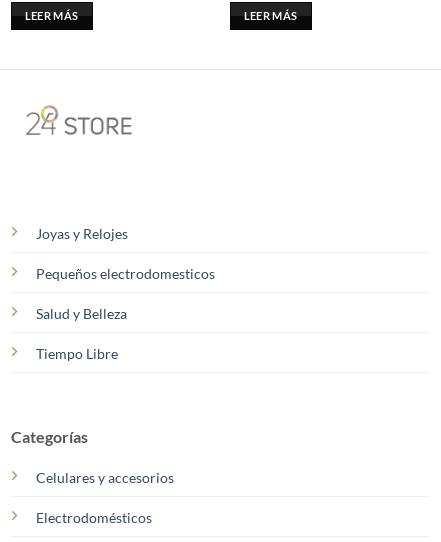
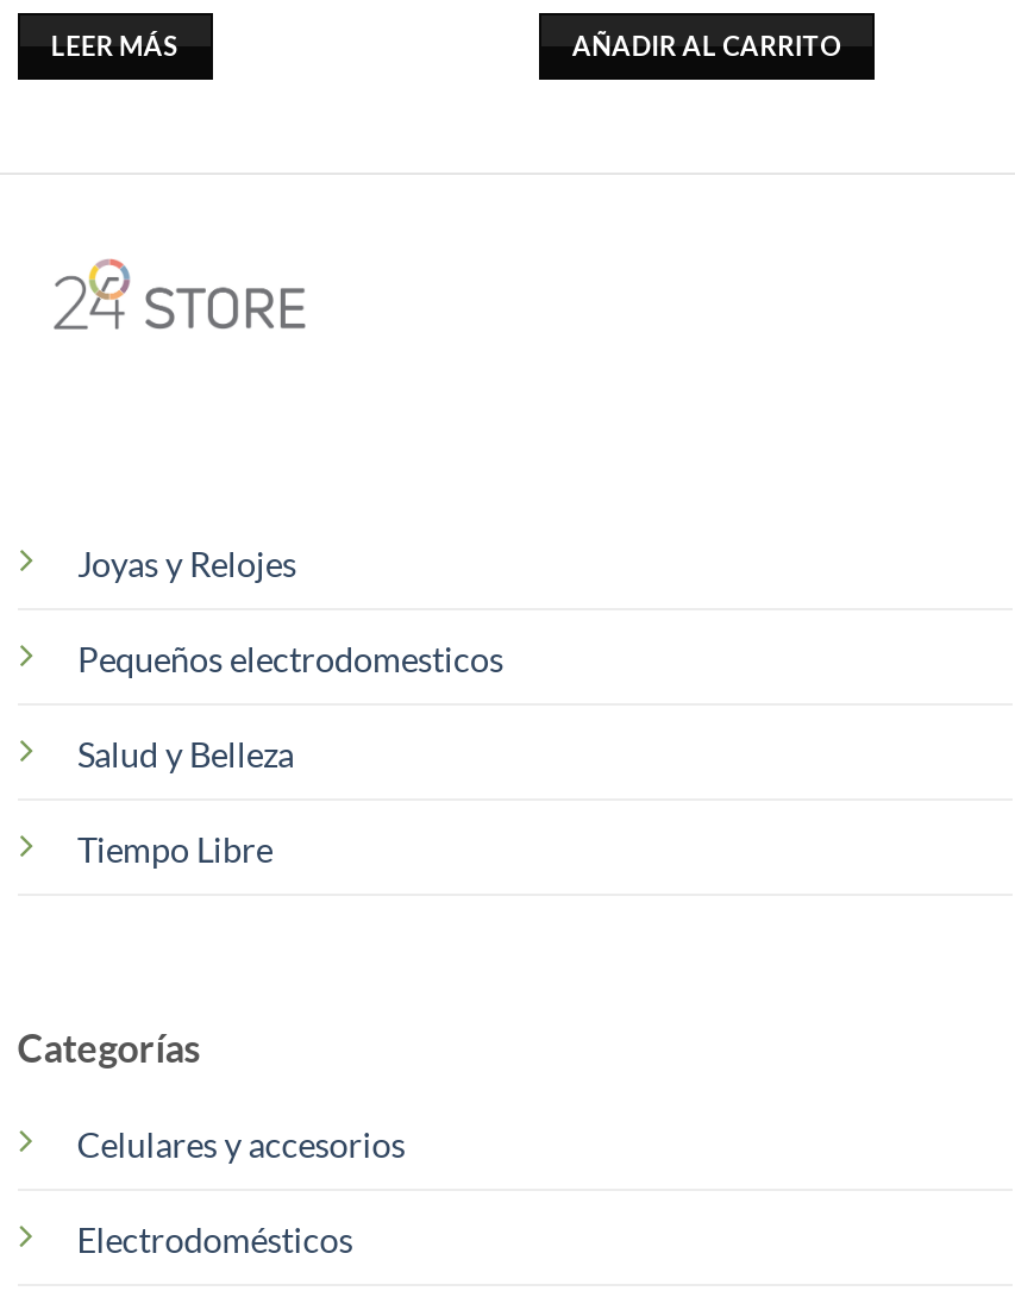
[244,9,297,22] LEER MÁS -> [572,31,842,62] AÑADIR AL CARRITO

